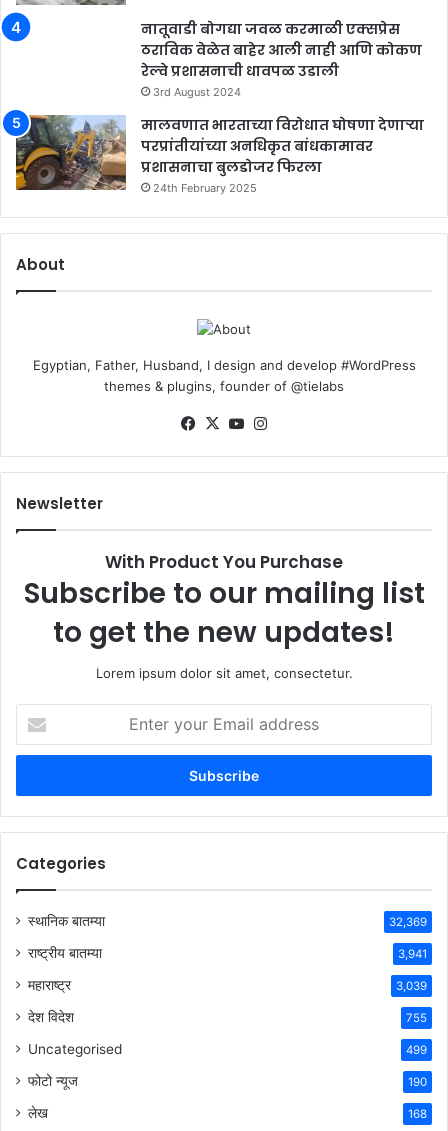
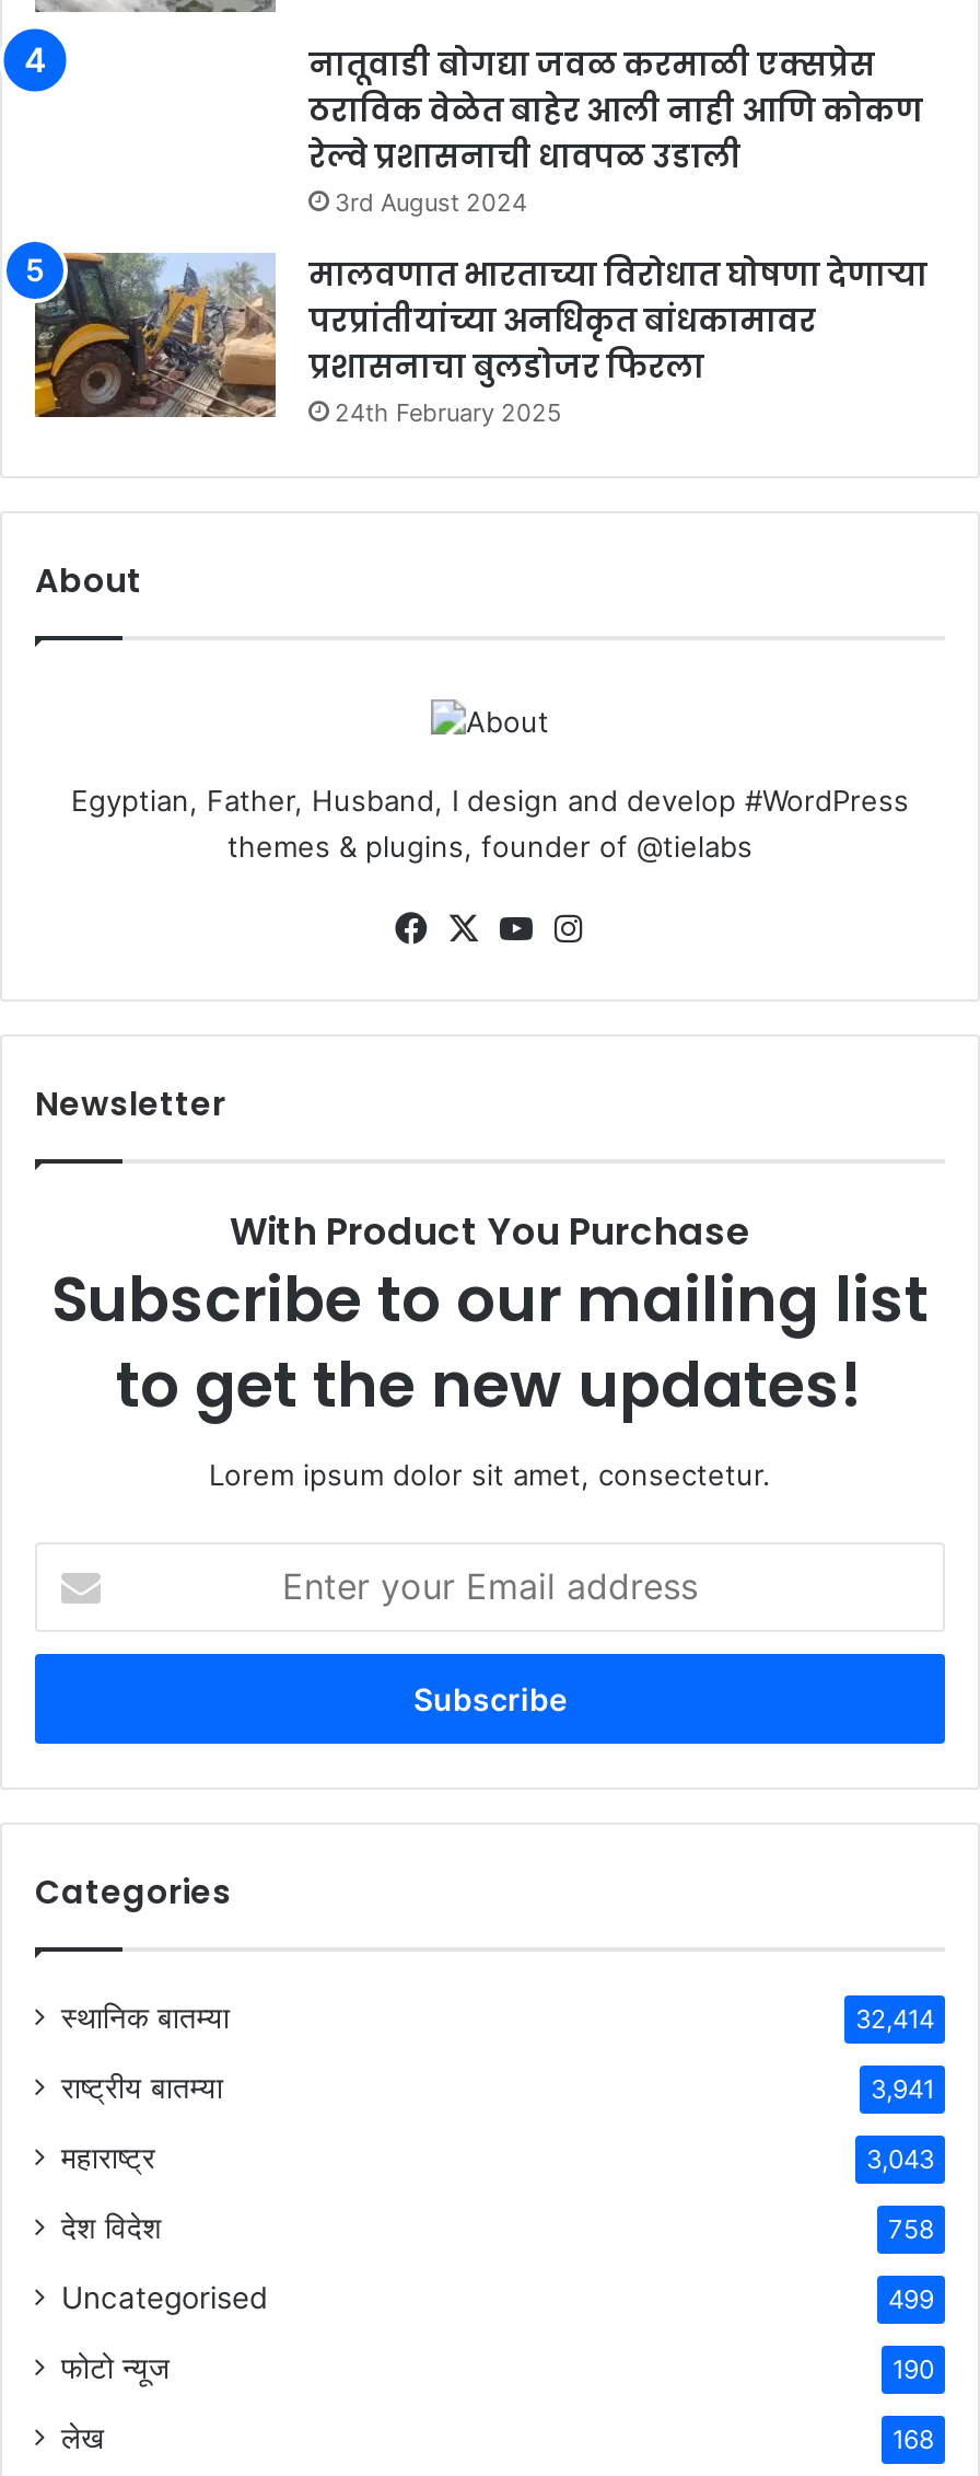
[389,915,427,929] 32,369 -> [855,2003,934,2034] 32,414
[396,979,427,993] 3,039 -> [866,2143,934,2174] 3,043
[406,1011,427,1025] 755 -> [888,2213,934,2244] 758

